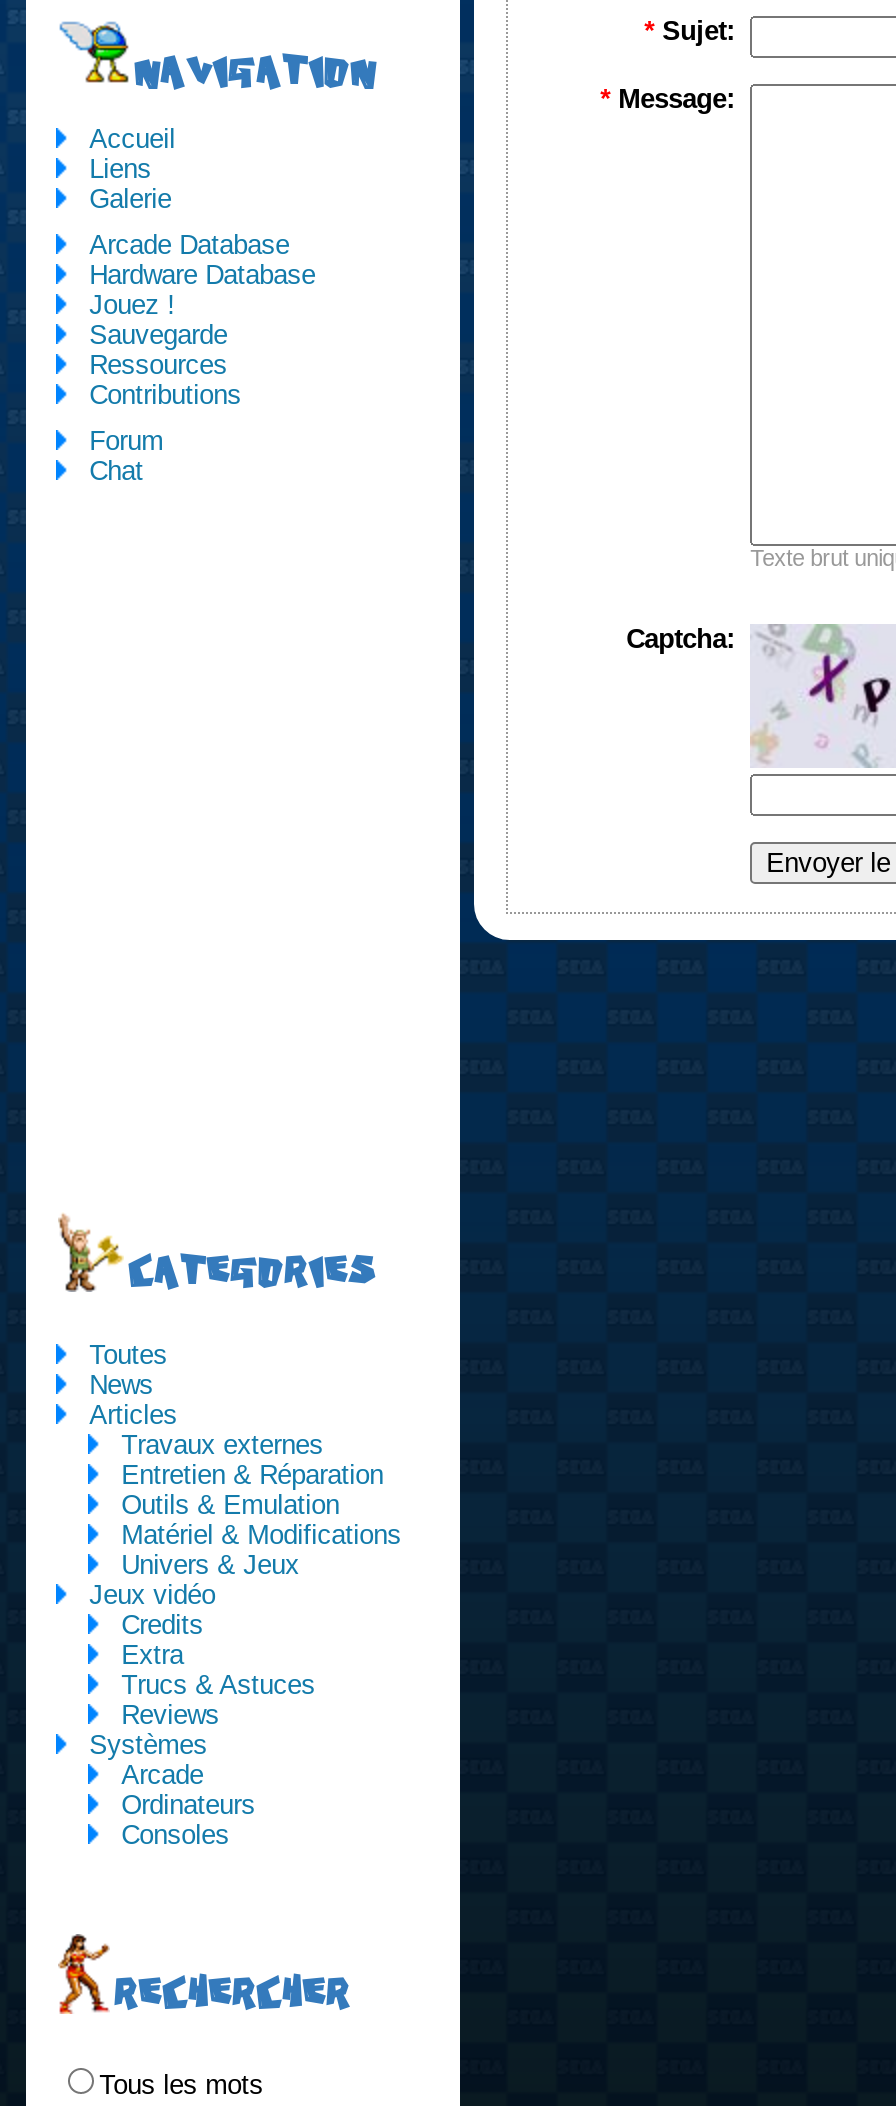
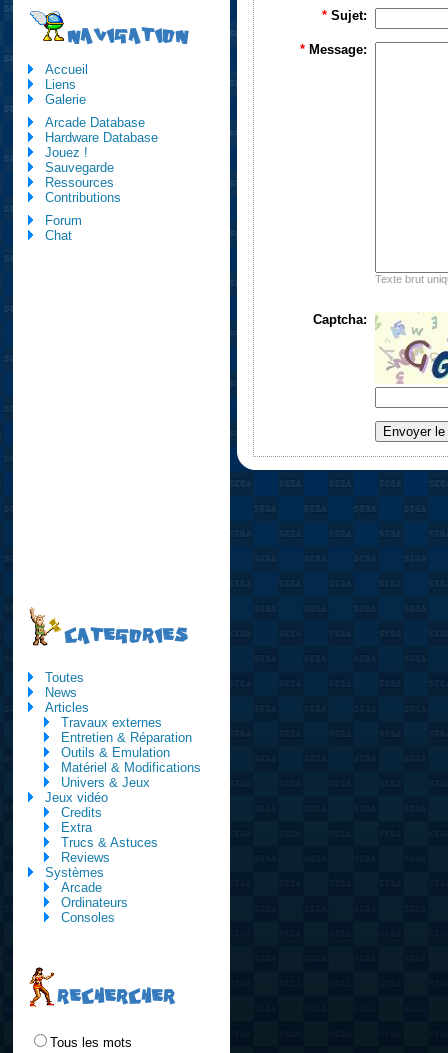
[750,624,890,768] [image] -> [375,313,445,383] [image]

